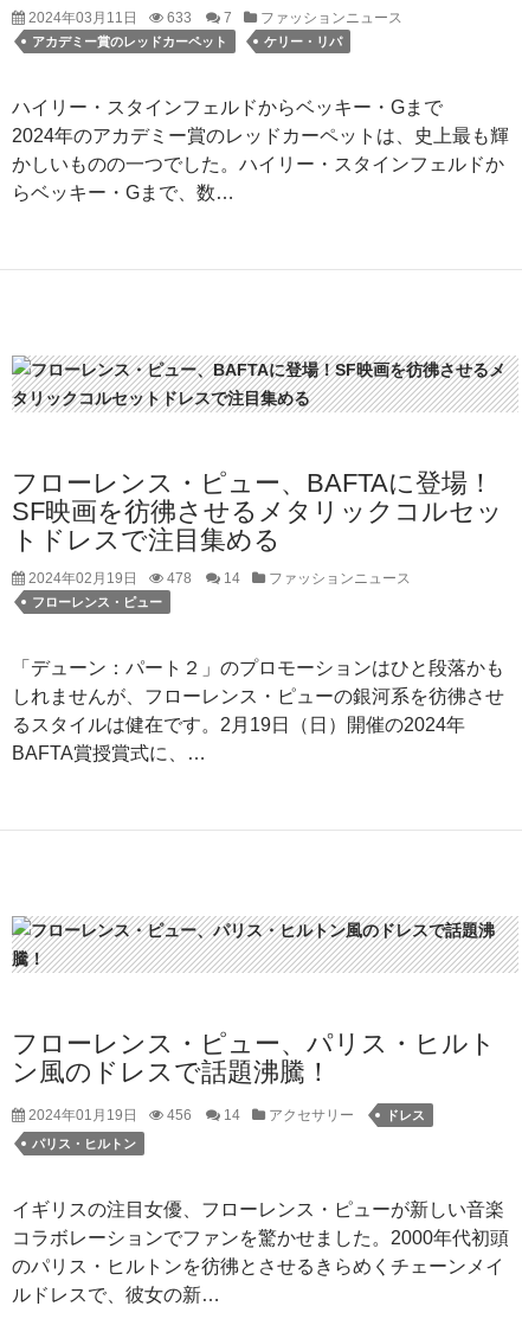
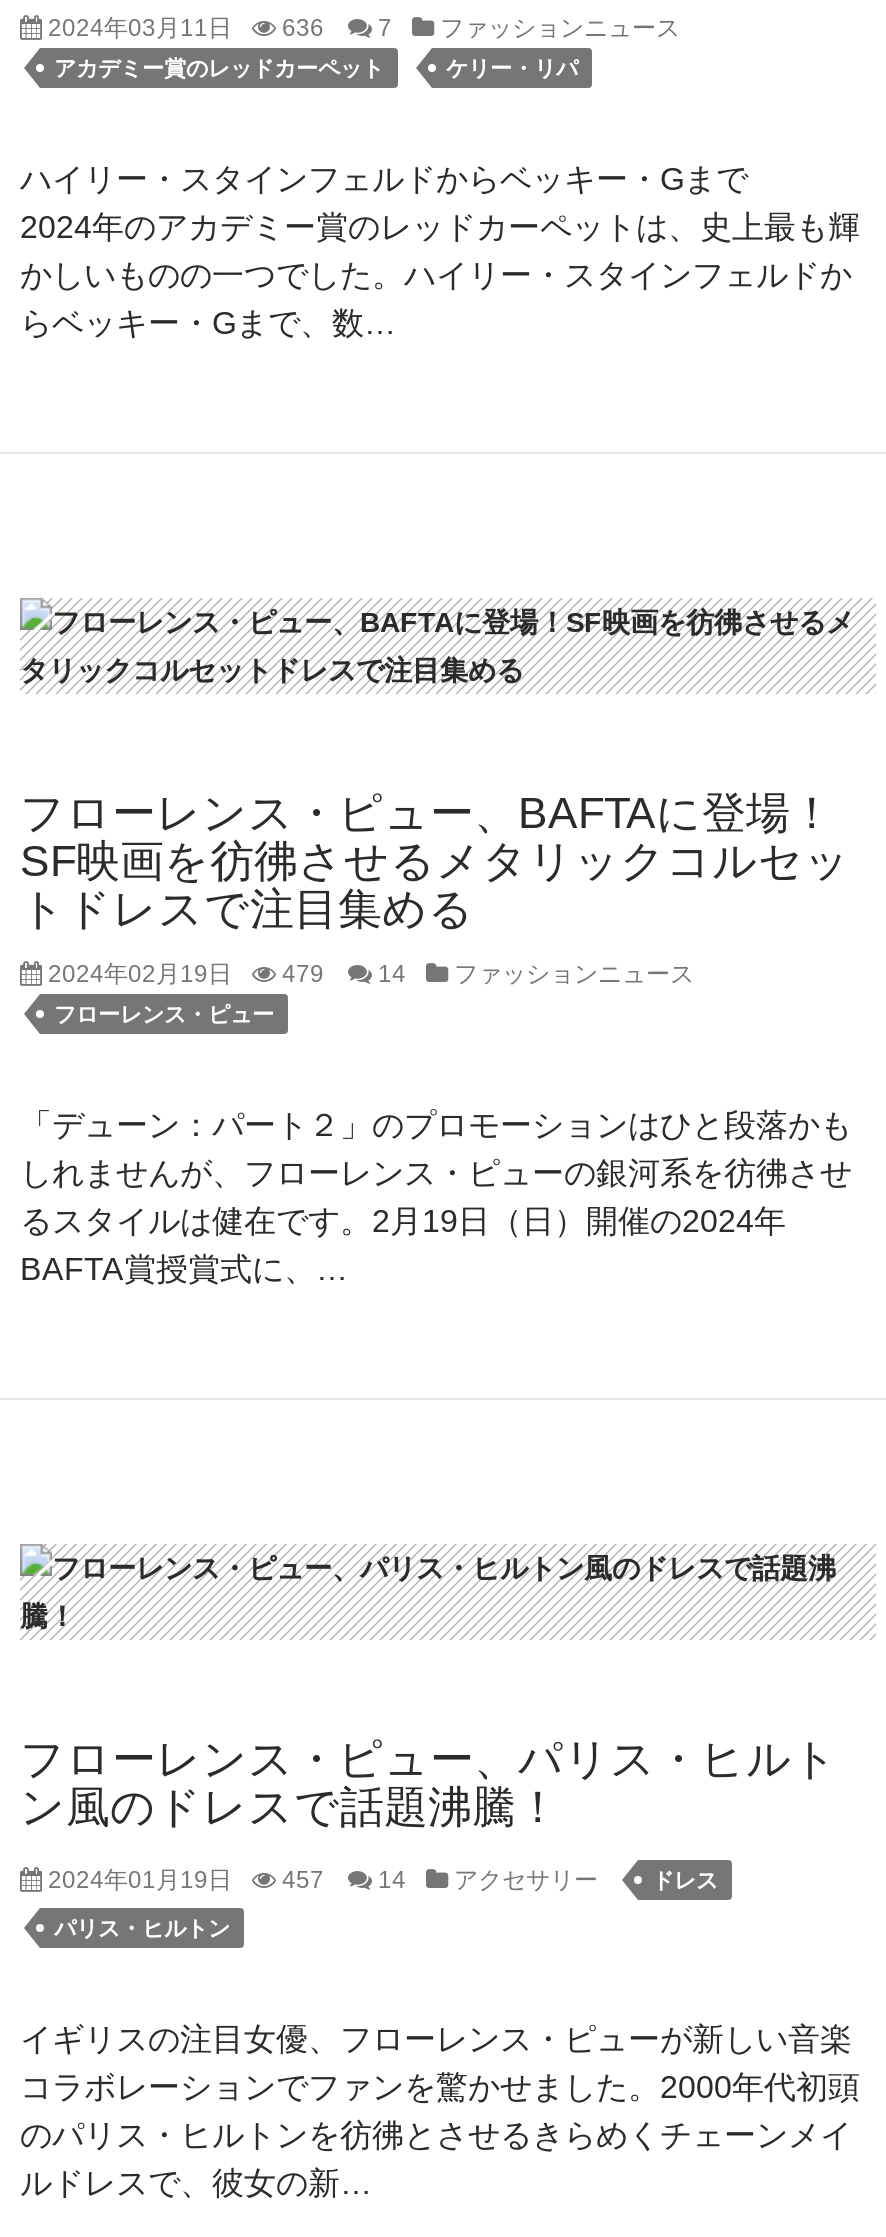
[25,9,402,26] 2024年03月11日 633 7 ファッションニュース -> [42,13,680,41] 2024年03月11日 636 7 ファッションニュース
[25,570,411,586] 2024年02月19日 478 14 ファッションニュース -> [42,959,694,987] 2024年02月19日 479 14 ファッションニュース
[25,1106,354,1123] 2024年01月19日 456 14 アクセサリー -> [42,1865,598,1893] 2024年01月19日 457 14 アクセサリー

